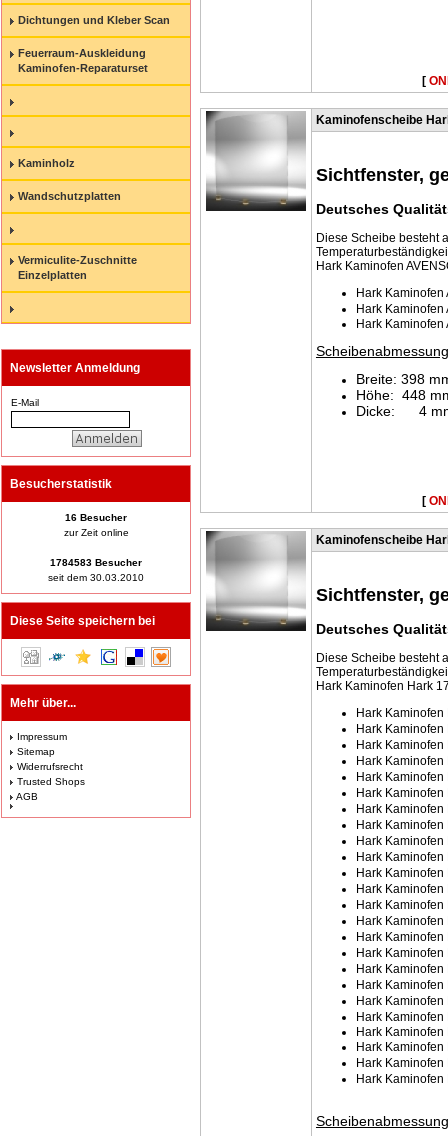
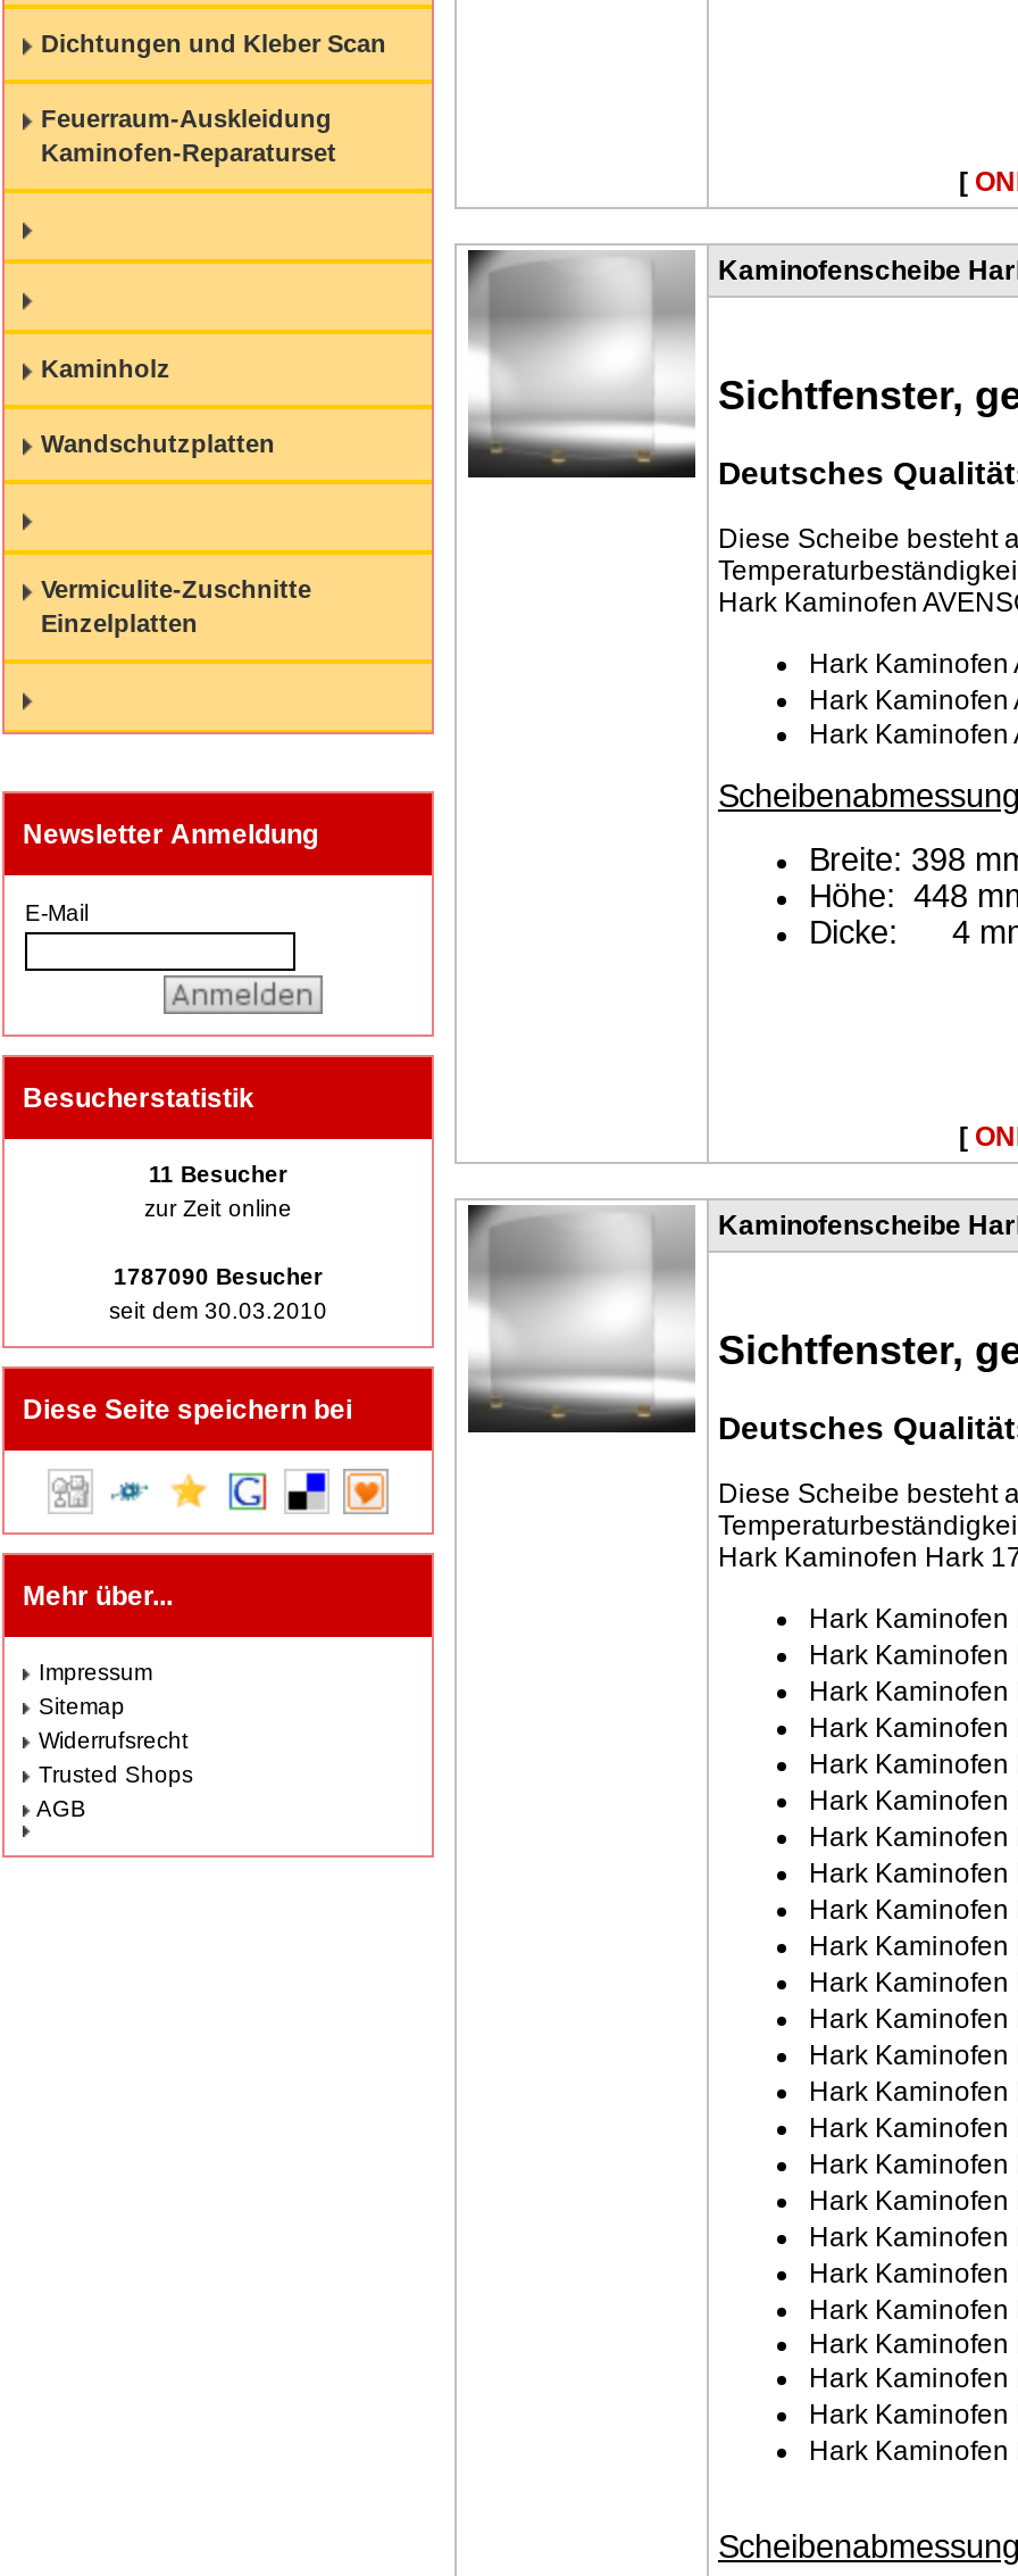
[65,512,127,523] 16 Besucher -> [149,1162,287,1187] 11 Besucher
[50,557,142,568] 1784583 Besucher -> [114,1264,323,1289] 1787090 Besucher

